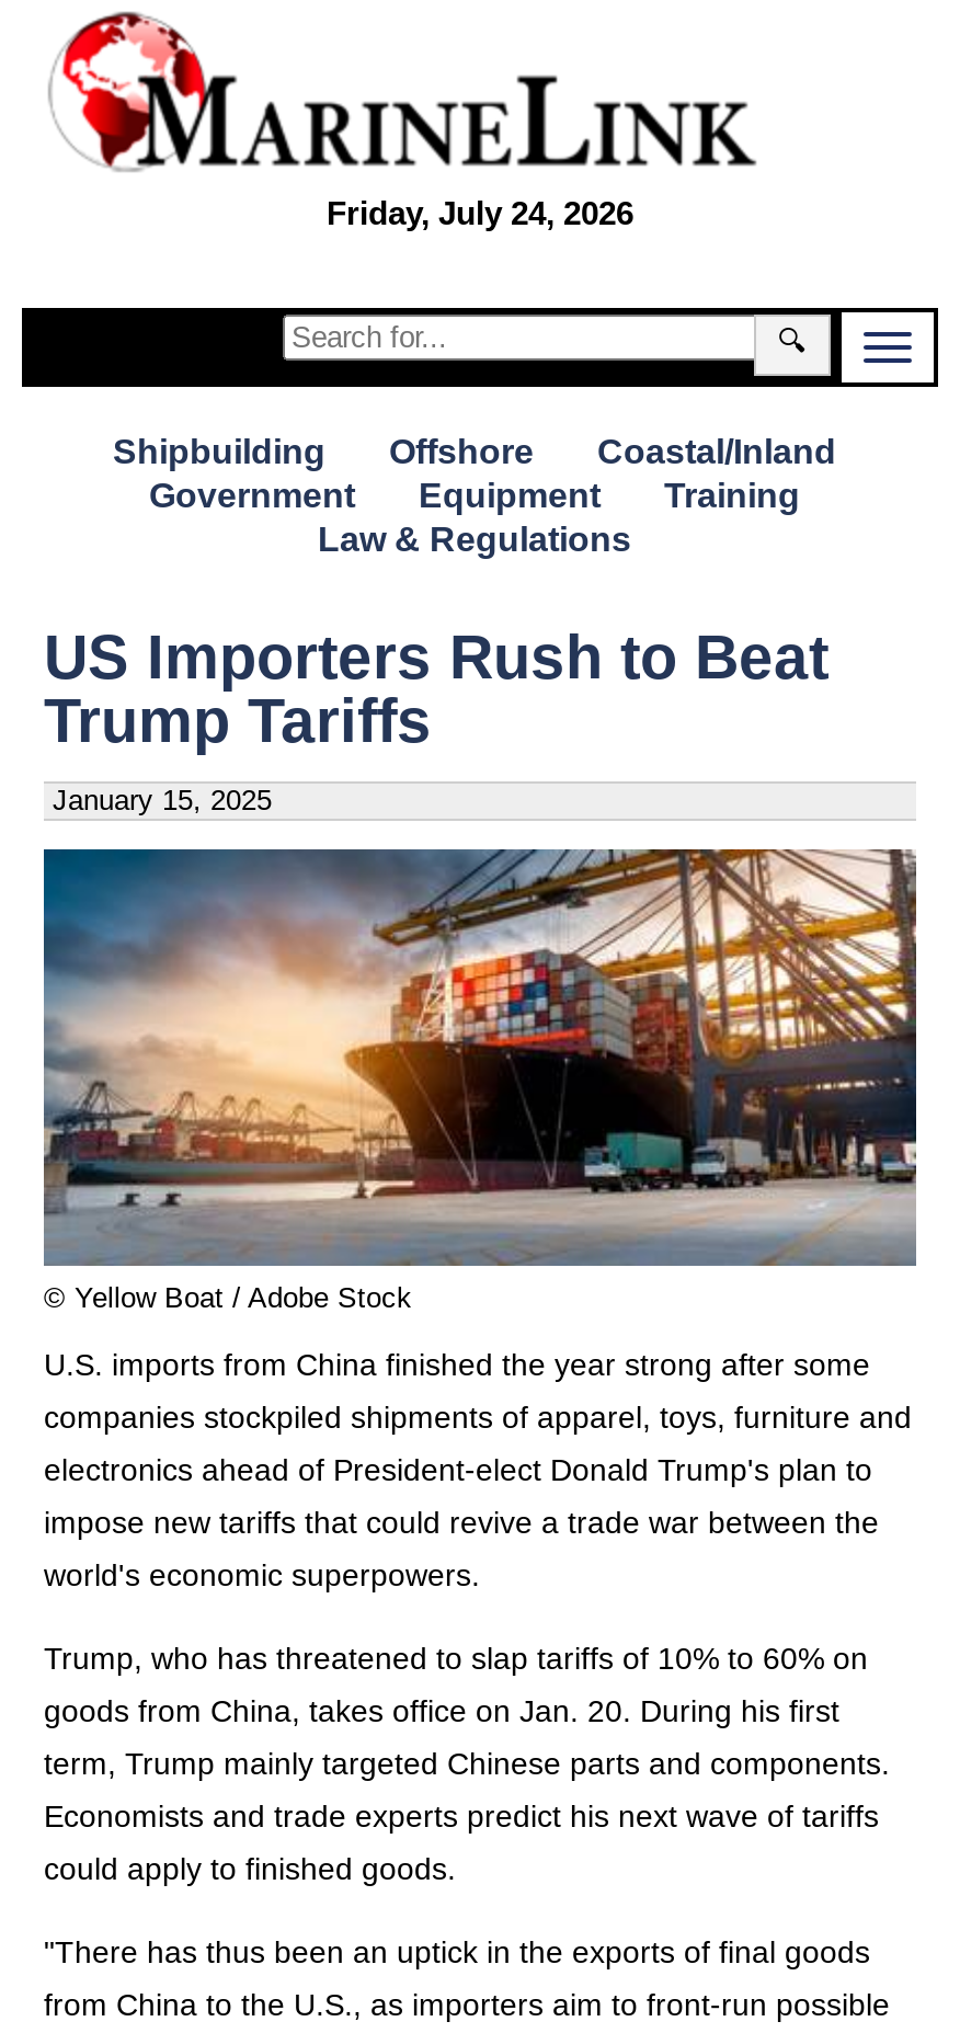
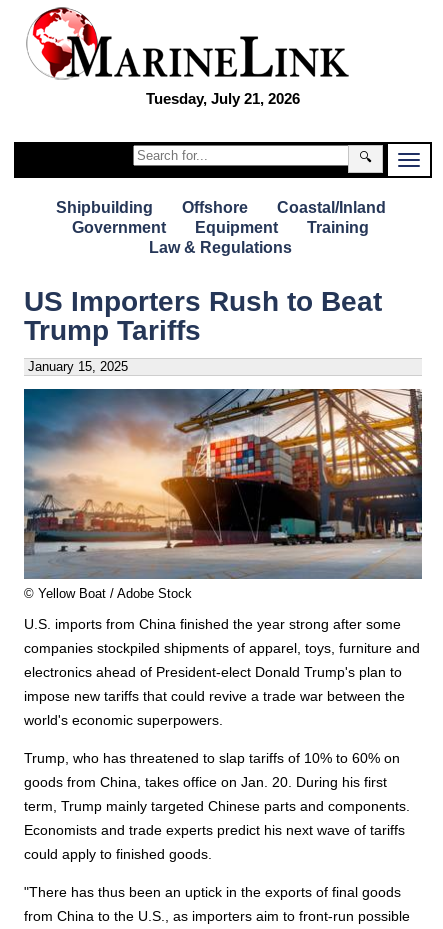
[327,194,633,231] Friday, July 24, 2026 -> [146,90,300,107] Tuesday, July 21, 2026

